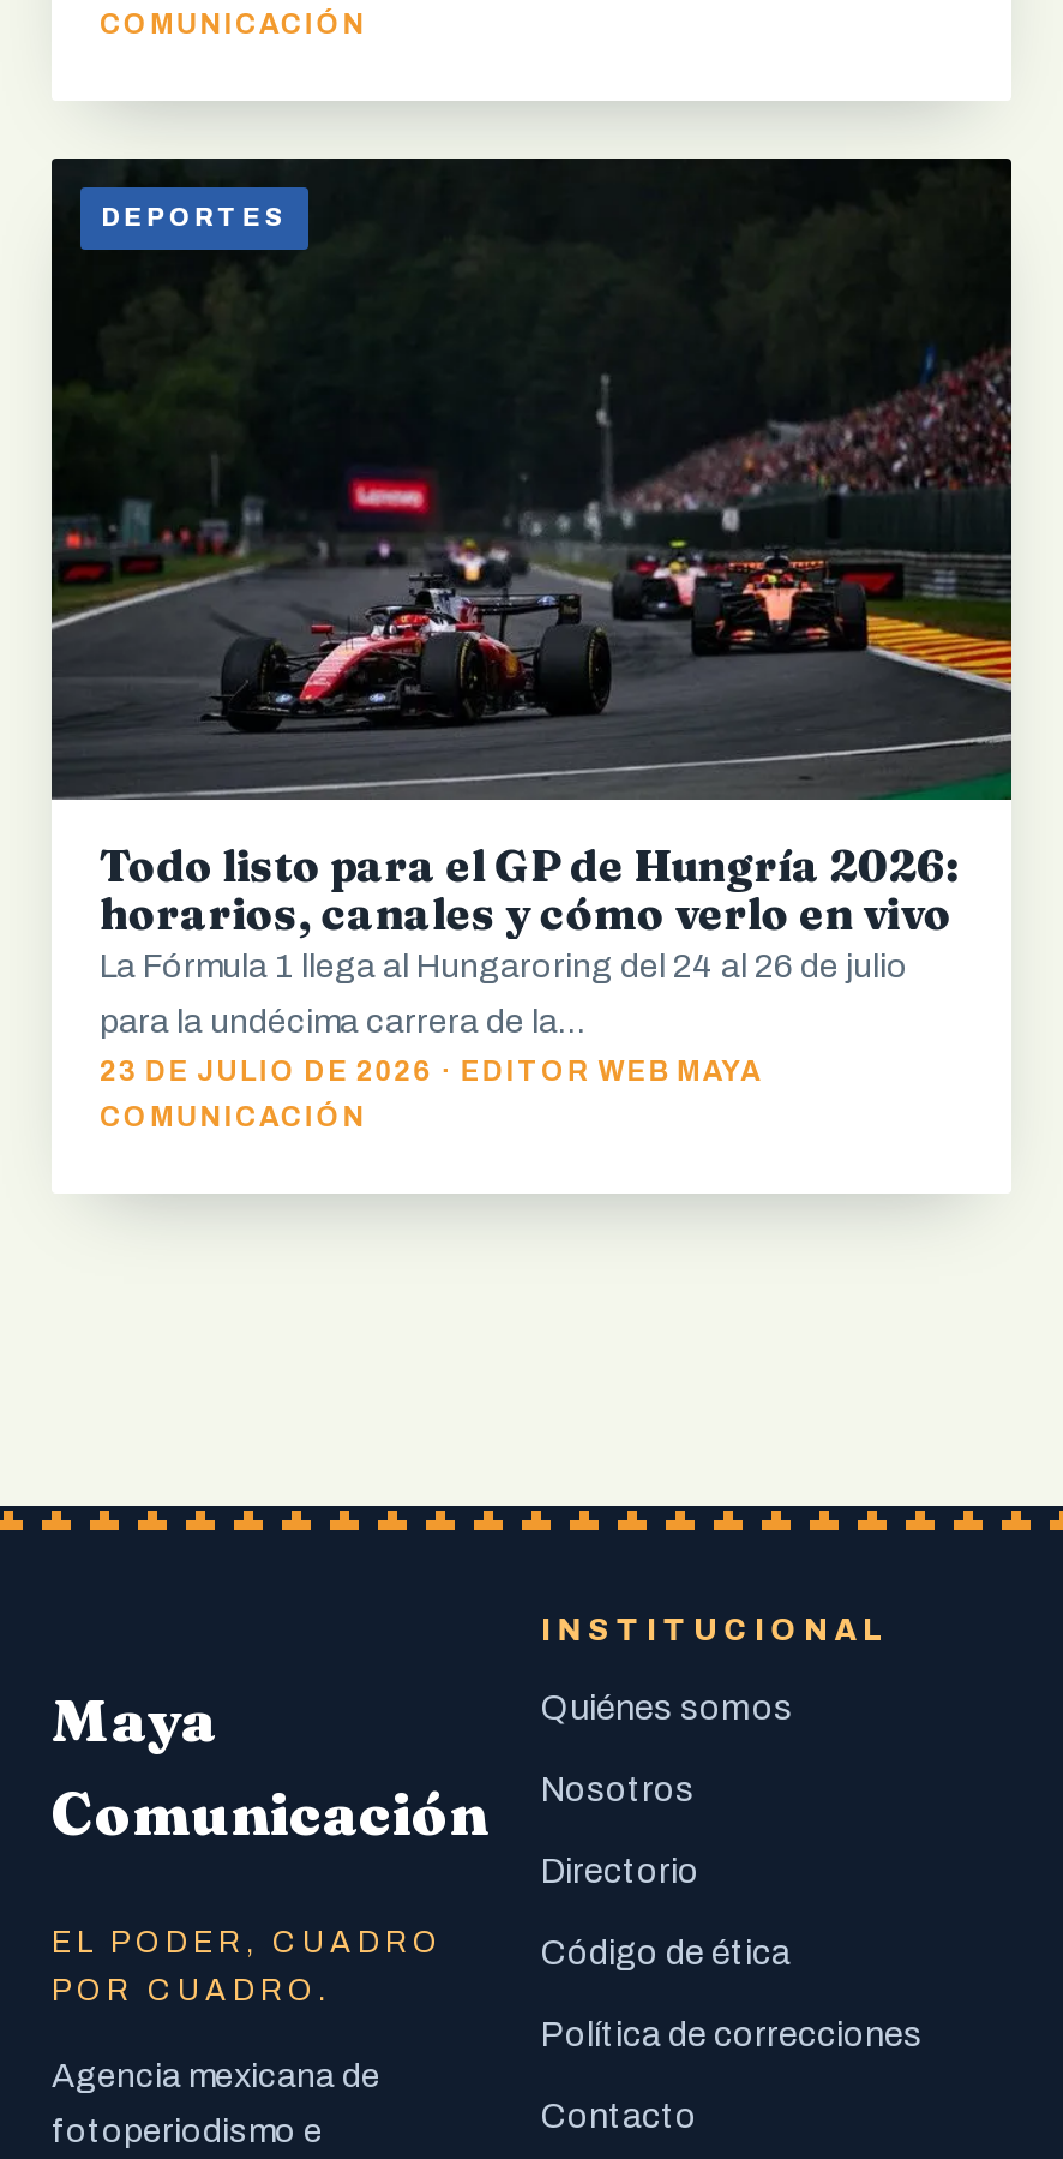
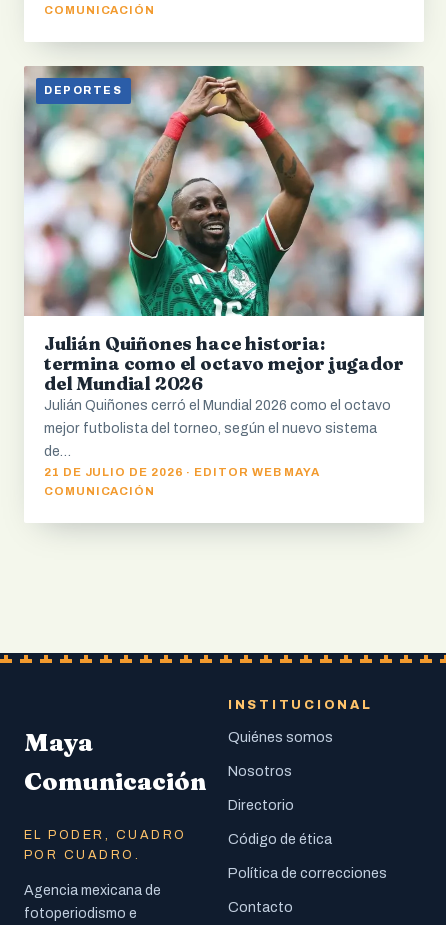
[49,156,1014,1085] [image] | Todo listo para el GP de Hungría 2026: | horarios, canales y cómo verlo en vivo | La Fórmula 1 llega al Hungaroring del 24 al 26 de julio | para la undécima carrera de la… | 23 DE JULIO DE 2026 · EDITOR WEB MAYA -> [24,65,425,478] [image] | Julián Quiñones hace historia: | termina como el octavo mejor jugador | del Mundial 2026 | Julián Quiñones cerró el Mundial 2026 como el octavo | mejor futbolista del torneo, según el nuevo sistema | de… | 21 DE JULIO DE 2026 · EDITOR WEB MAYA

